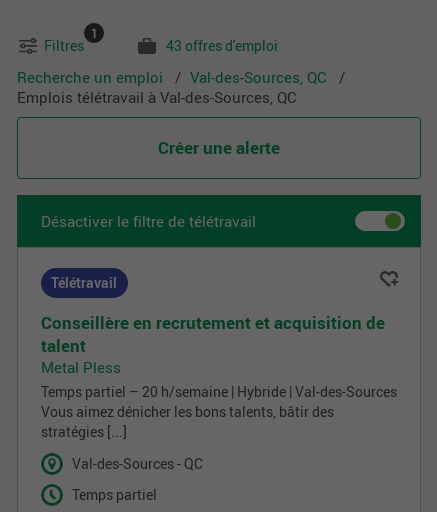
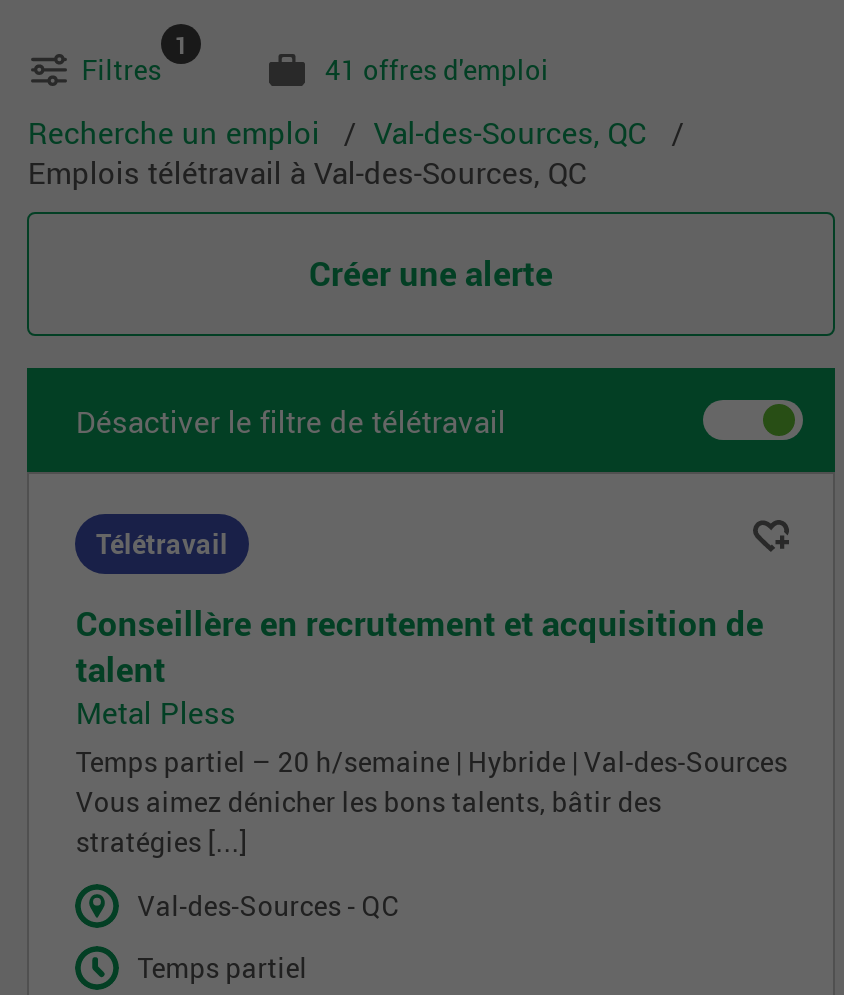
[166,37,278,55] 43 offres d'emploi -> [325,52,549,88] 41 offres d'emploi

